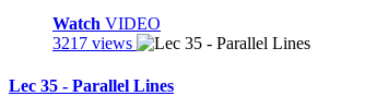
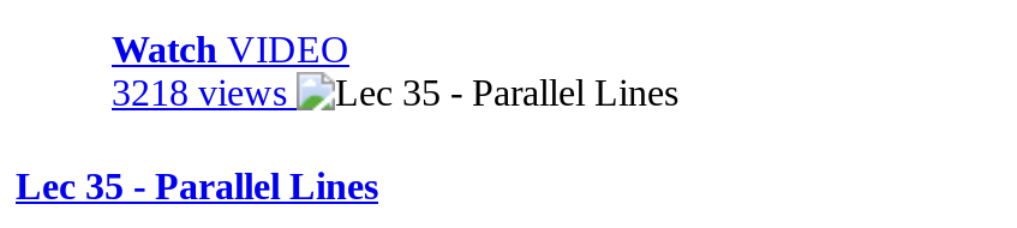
[52,33,137,52] 3217 views -> [112,71,297,112] 3218 views

